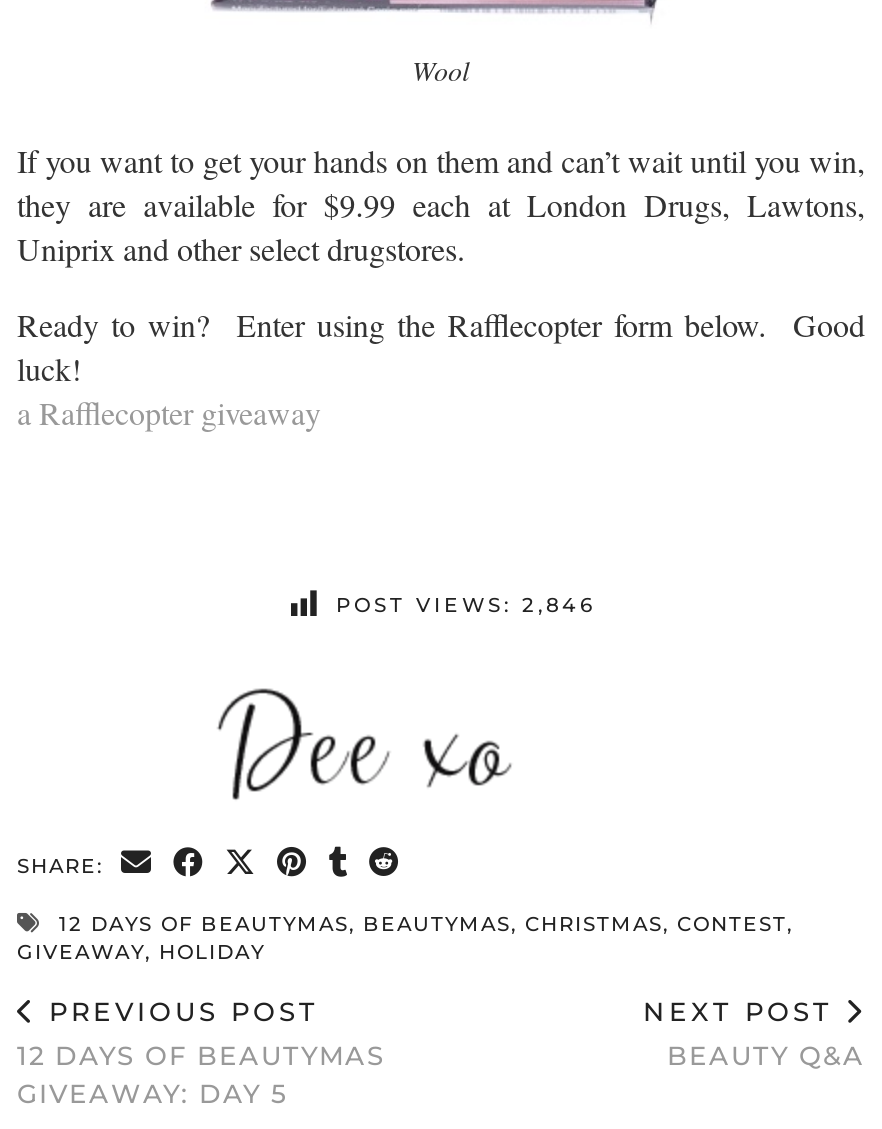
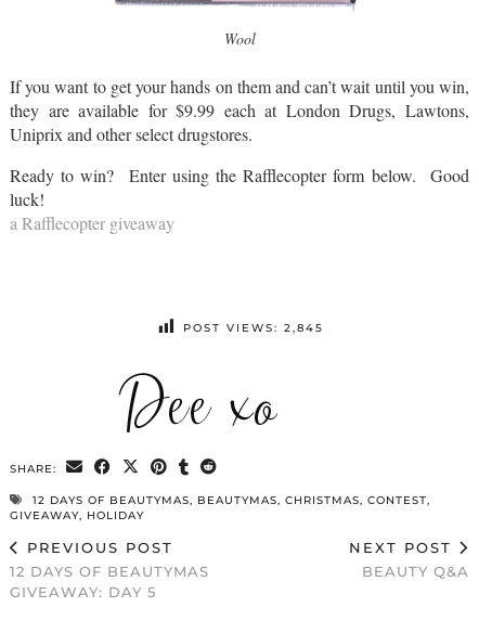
[336,592,596,618] POST VIEWS: 2,846 -> [183,321,323,335] POST VIEWS: 2,845

